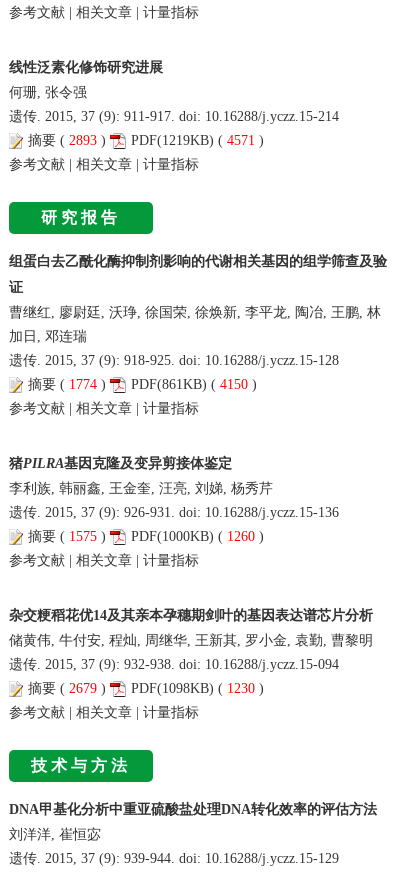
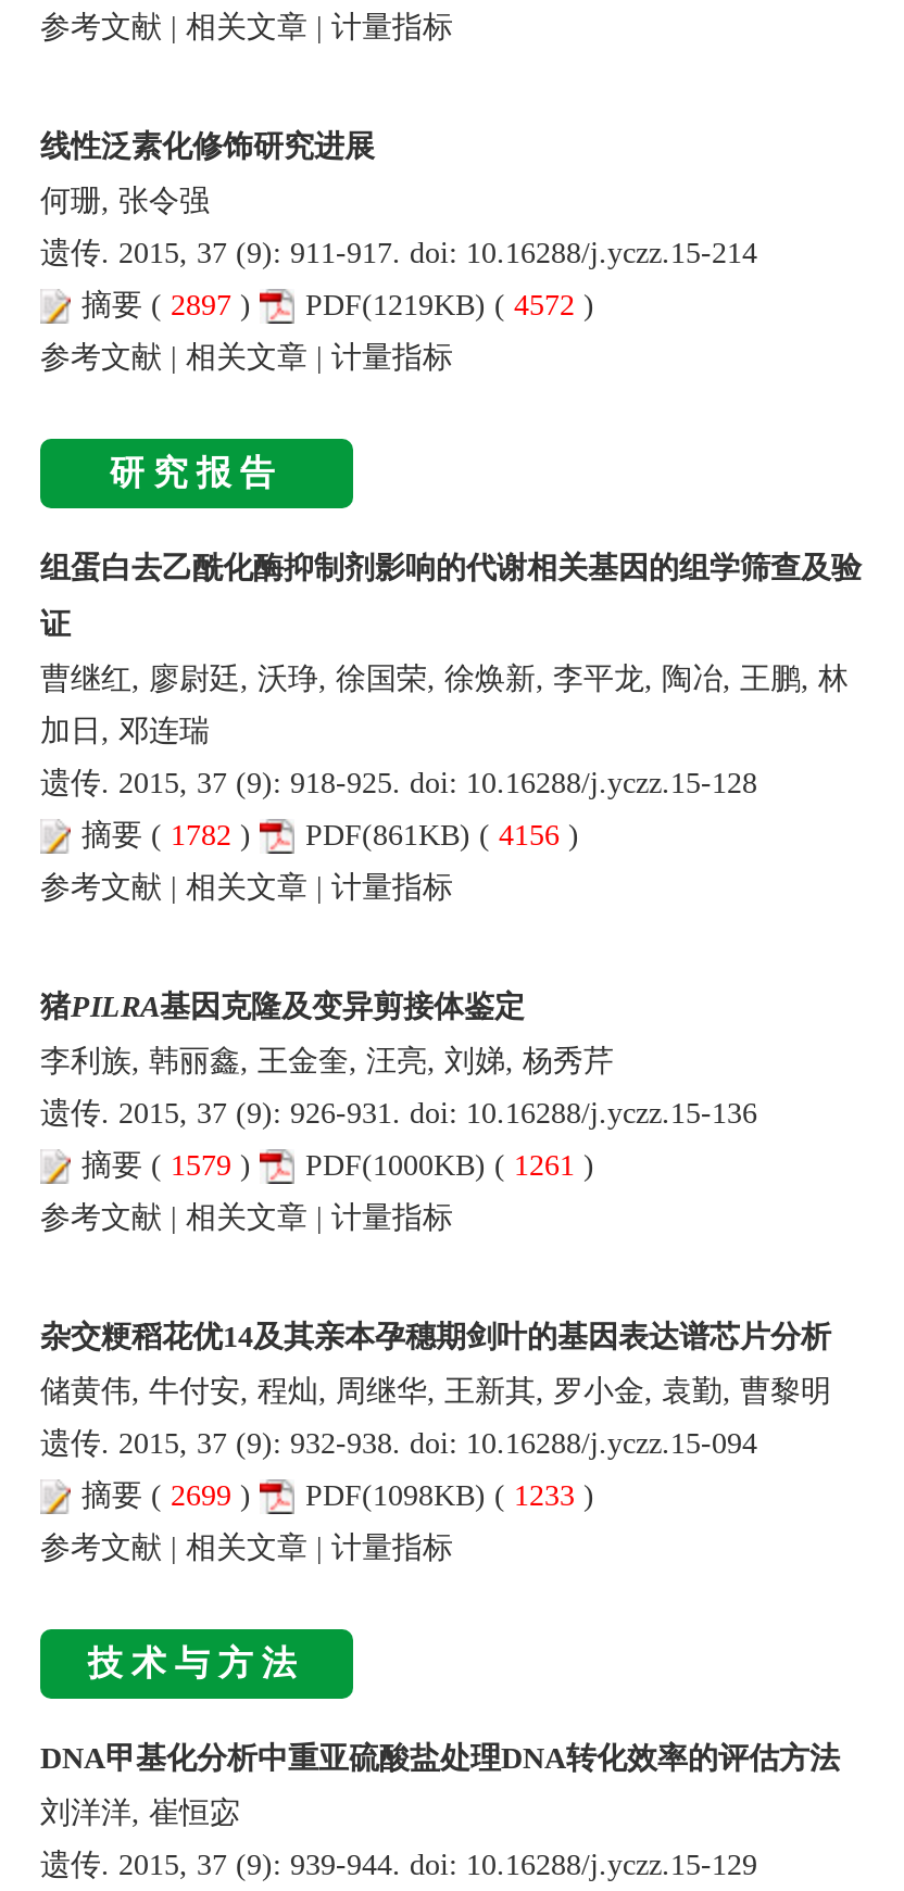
[28,133,110,148] 摘要(2893) -> [81,288,260,321] 摘要(2897)
[131,133,264,148] PDF(1219KB) (4571) -> [305,288,594,321] PDF(1219KB) (4572)
[28,377,110,392] 摘要(1774) -> [81,818,260,851] 摘要(1782)
[131,377,257,392] PDF(861KB) (4150) -> [305,818,579,851] PDF(861KB) (4156)
[28,529,110,544] 摘要(1575) -> [81,1149,260,1181] 摘要(1579)
[131,529,264,544] PDF(1000KB) (1260) -> [305,1149,594,1181] PDF(1000KB) (1261)
[28,681,110,696] 摘要(2679) -> [81,1479,260,1511] 摘要(2699)
[131,681,264,696] PDF(1098KB) (1230) -> [305,1479,594,1511] PDF(1098KB) (1233)

